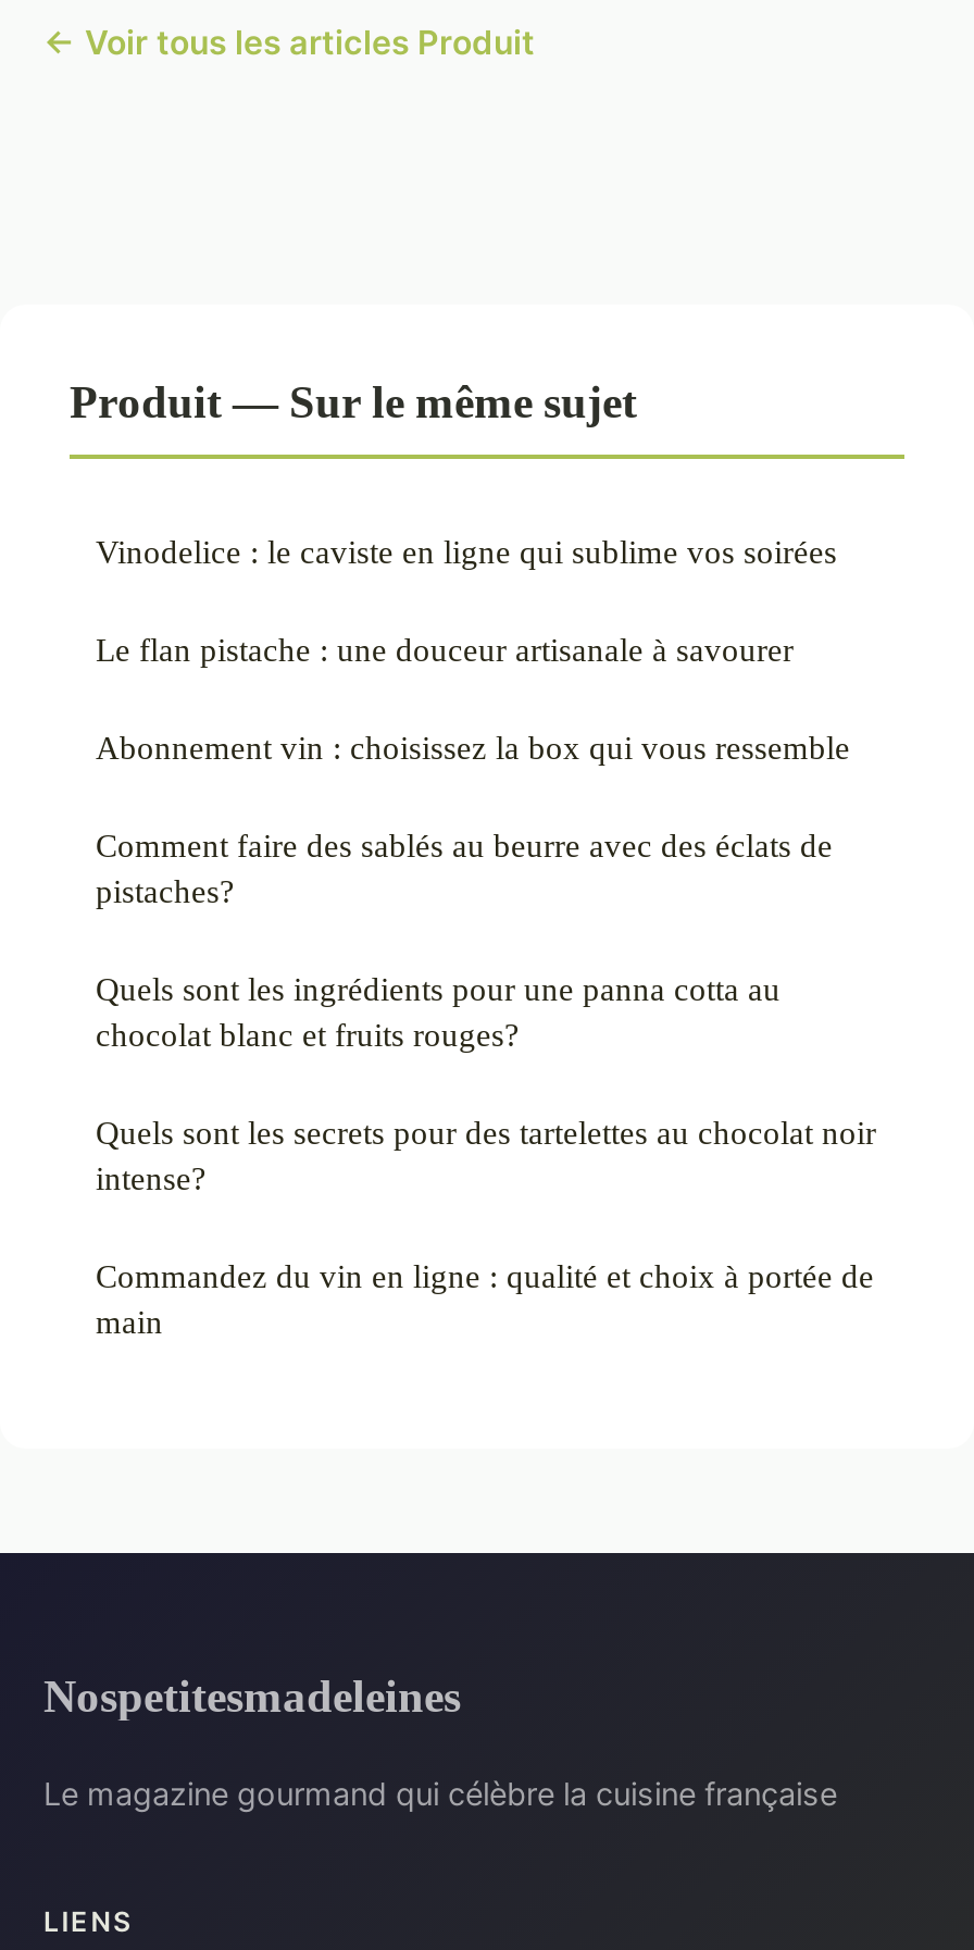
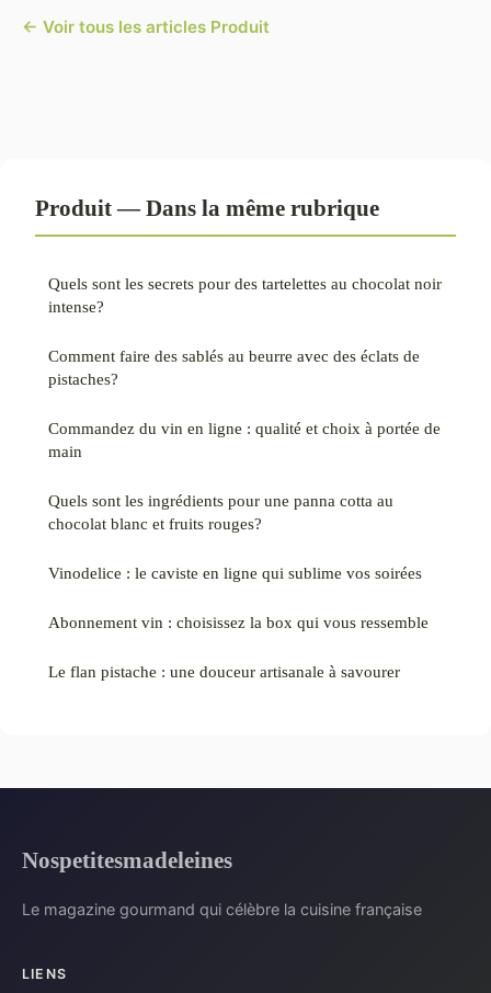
[70,376,637,426] Produit — Sur le même sujet -> [35,195,379,220] Produit — Dans la même rubrique
moved [96,533,850,1053] -> [48,491,429,681]: Quels sont les ingrédients pour une panna cotta au | chocolat blanc et fruits rouges? | Vinodelice : le caviste en ligne qui sublime vos soirées | Abonnement vin : choisissez la box qui vous ressemble | Le flan pistache : une douceur artisanale à savourer
moved [96,827,833,909] -> [48,346,420,388]: Comment faire des sablés au beurre avec des éclats de | pistaches?
moved [96,1114,876,1196] -> [48,274,442,316]: Quels sont les secrets pour des tartelettes au chocolat noir | intense?
moved [96,1257,874,1340] -> [48,419,441,460]: Commandez du vin en ligne : qualité et choix à portée de | main

